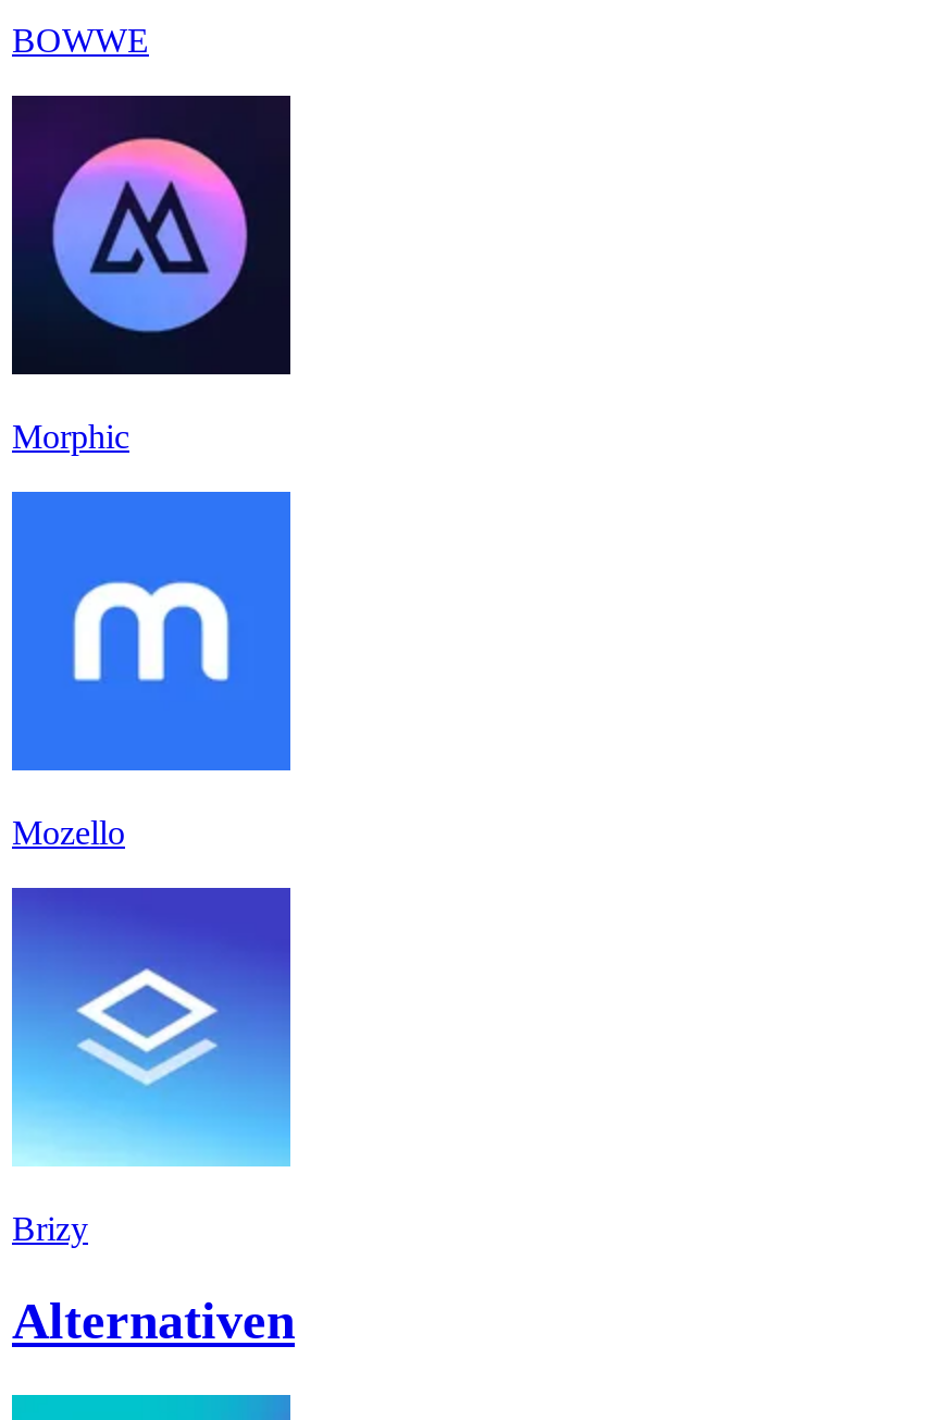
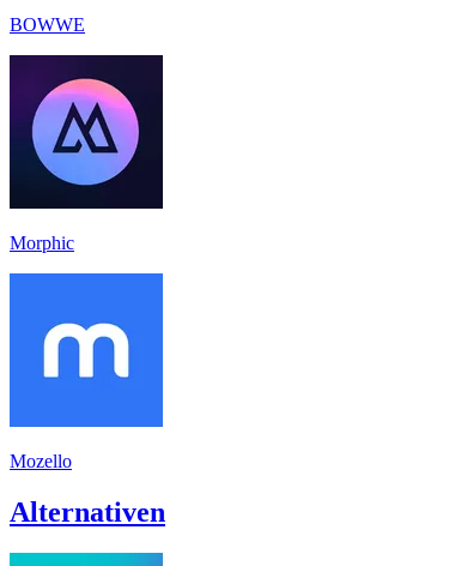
[12,888,290,1246] [image] | Brizy -> none

